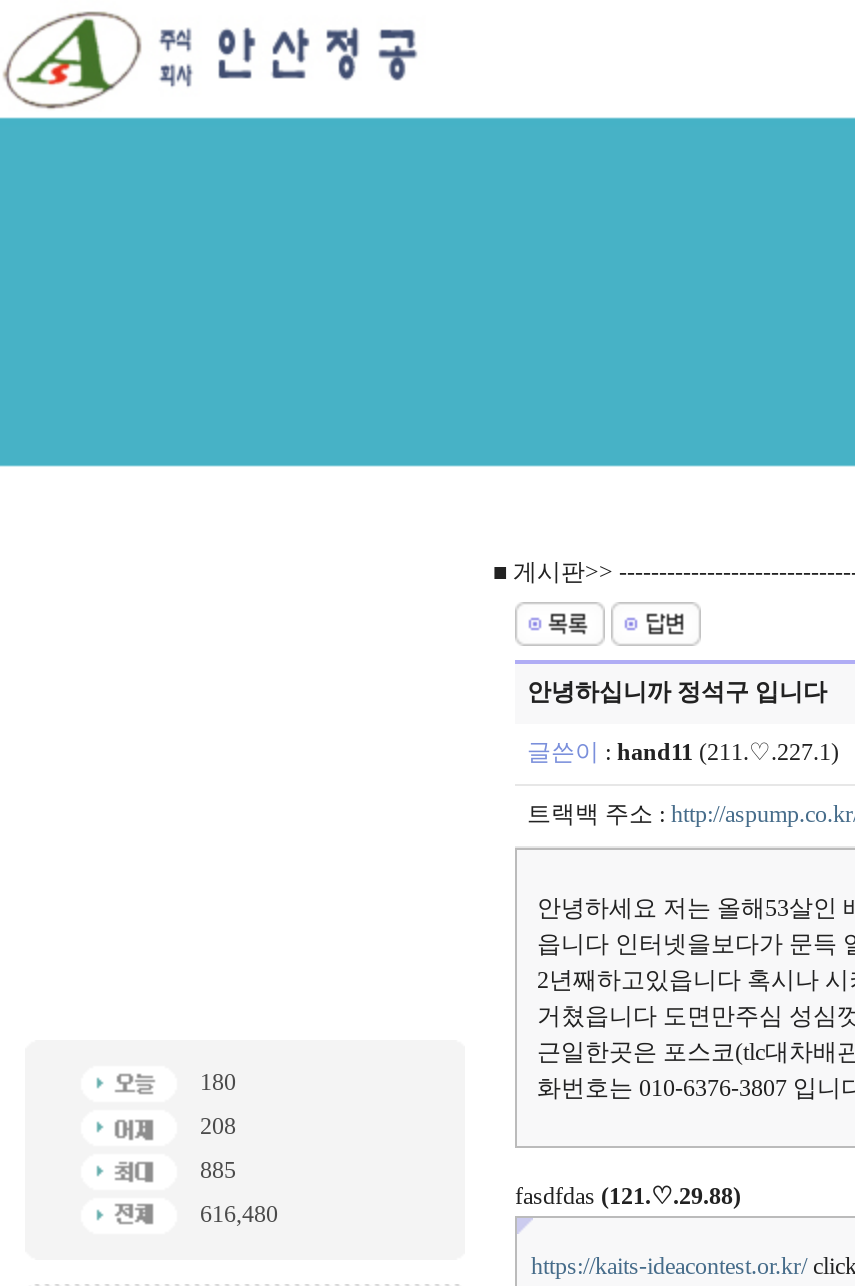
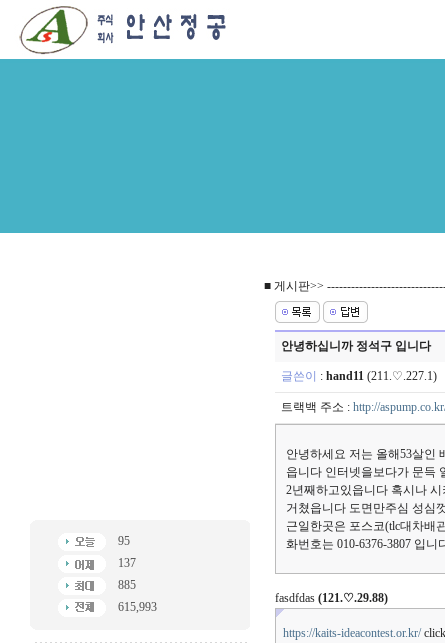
[200,1068,236,1096] 180 -> [117,534,129,548] 95
[200,1112,236,1140] 208 -> [117,556,135,570] 137
[200,1200,278,1228] 616,480 -> [117,600,156,614] 615,993

